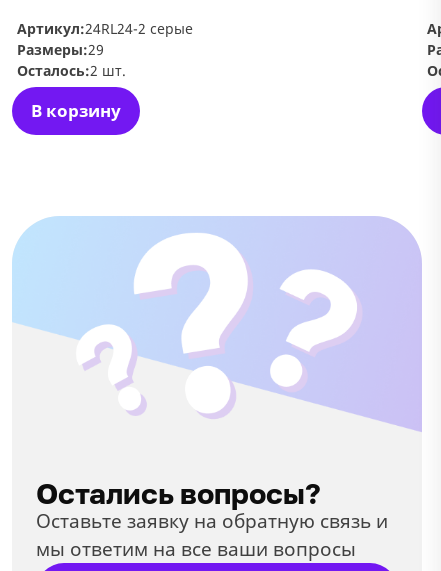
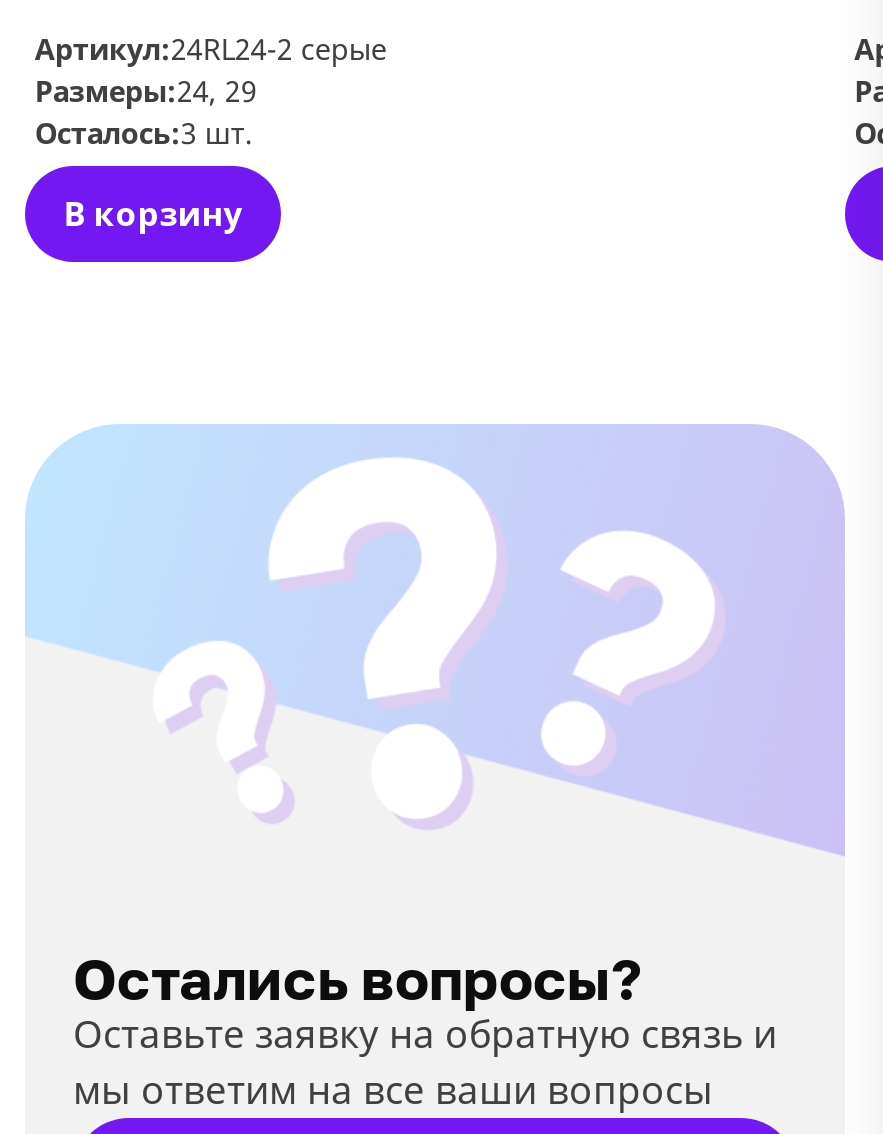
[17,40,126,80] Размеры:29 | Осталось:2 шт. -> [35,72,257,152] Размеры:24, 29 | Осталось:3 шт.

